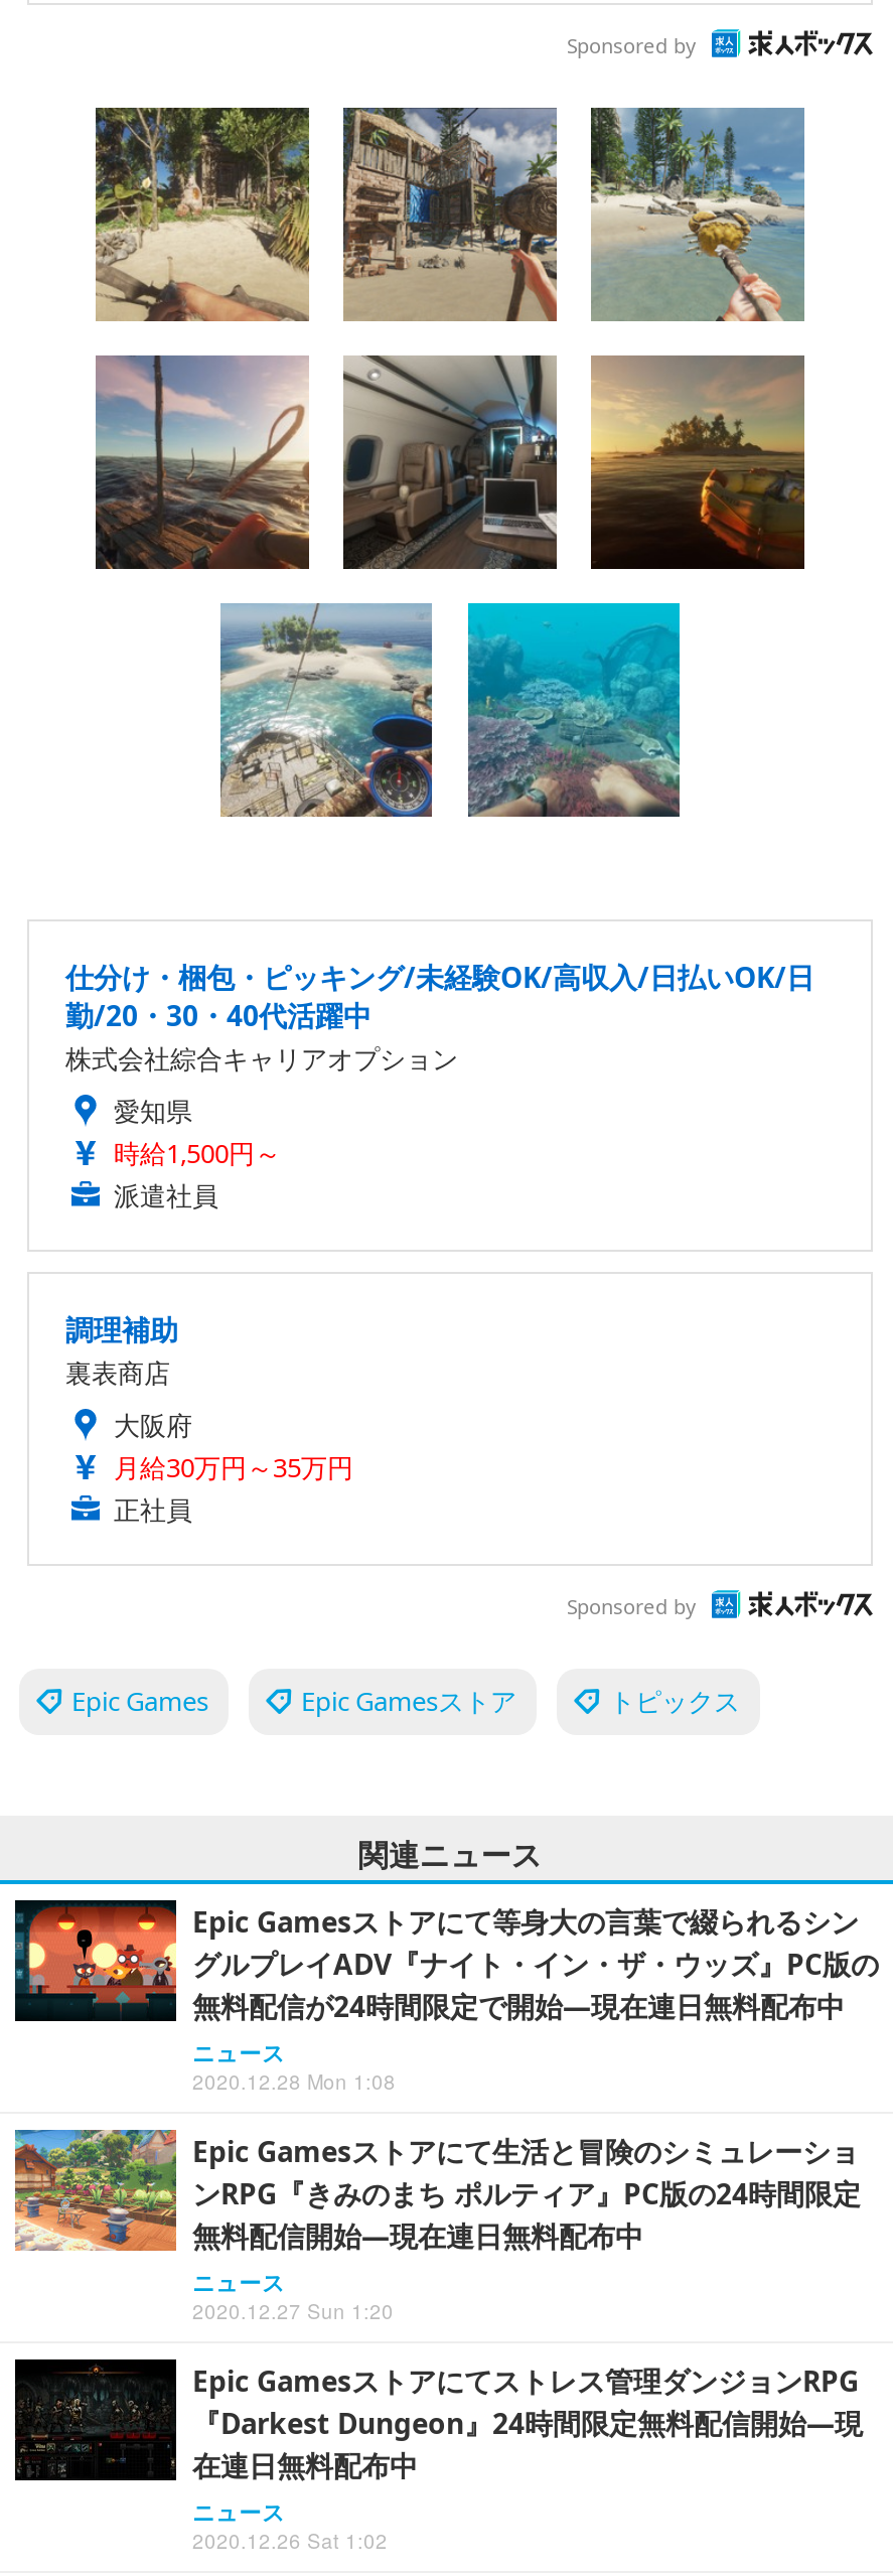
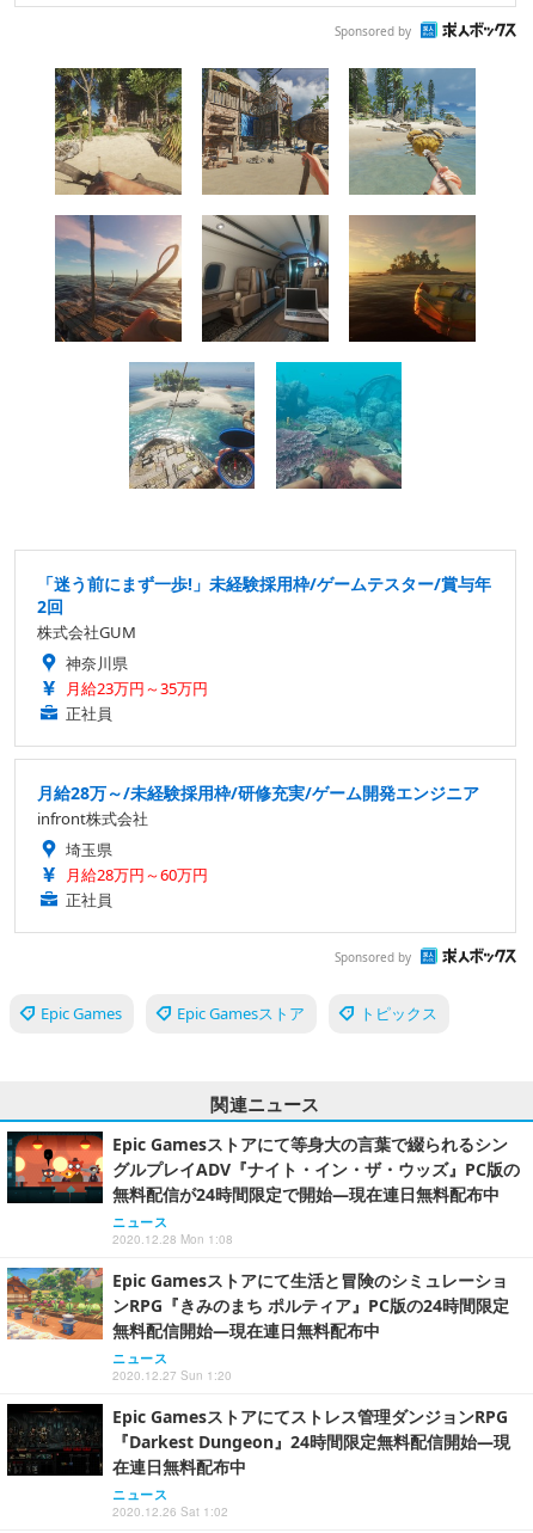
[65,958,814,1214] 仕分け・梱包・ピッキング/未経験OK/高収入/日払いOK/日 | 勤/20・30・40代活躍中 | 株式会社綜合キャリアオプション | 愛知県 | 時給1,500円～ | 派遣社員 -> [37,573,491,724] 「迷う前にまず一歩!」未経験採用枠/ゲームテスター/賞与年 | 2回 | 株式会社GUM | 神奈川県 | 月給23万円～35万円 | 正社員
[65,1311,353,1486] 調理補助 | 裏表商店 | 大阪府 | 月給30万円～35万円 -> [37,782,479,886] 月給28万～/未経験採用枠/研修充実/ゲーム開発エンジニア | infront株式会社 | 埼玉県 | 月給28万円～60万円

